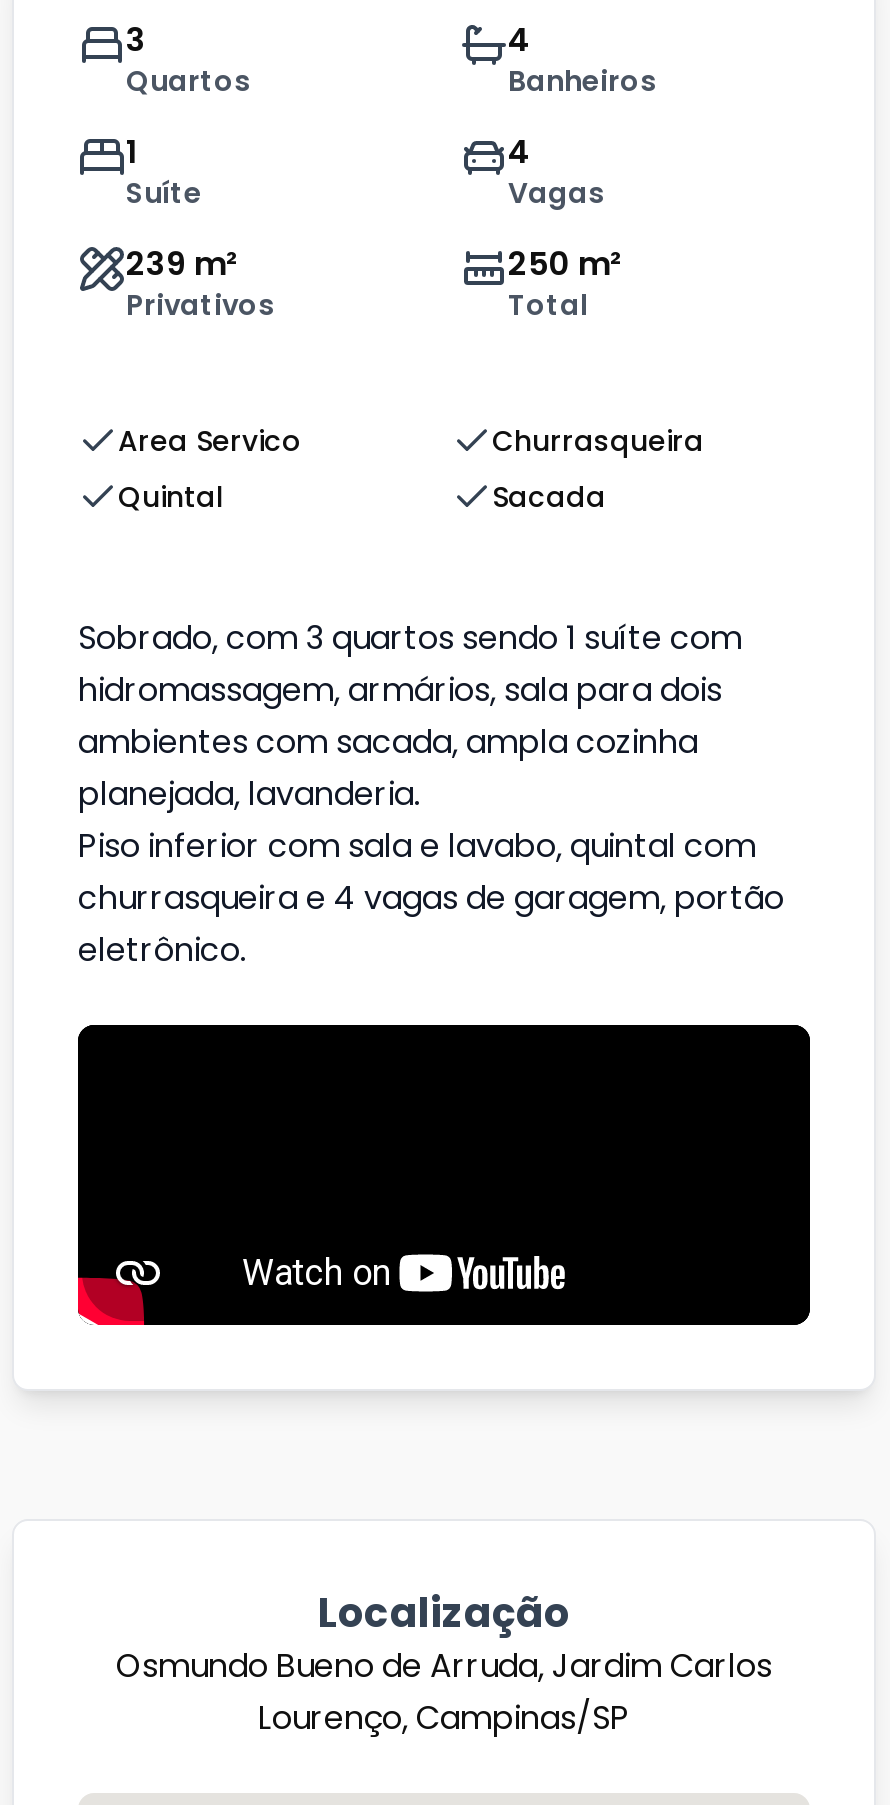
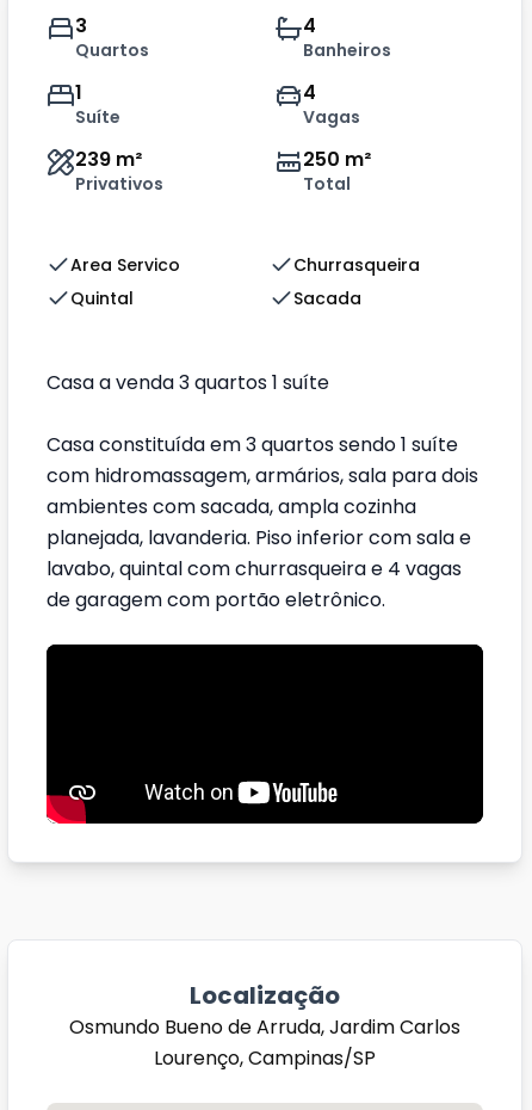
[78,615,742,713] Sobrado, com 3 quartos sendo 1 suíte com | hidromassagem, armários, sala para dois -> [47,369,478,489] Casa a venda 3 quartos 1 suíte | Casa constituída em 3 quartos sendo 1 suíte | com hidromassagem, armários, sala para dois
moved [78,719,698,765] -> [47,493,416,520]: ambientes com sacada, ampla cozinha
[78,771,784,973] planejada, lavanderia. | Piso inferior com sala e lavabo, quintal com | churrasqueira e 4 vagas de garagem, portão | eletrônico. -> [47,524,471,613] planejada, lavanderia. Piso inferior com sala e | lavabo, quintal com churrasqueira e 4 vagas | de garagem com portão eletrônico.

